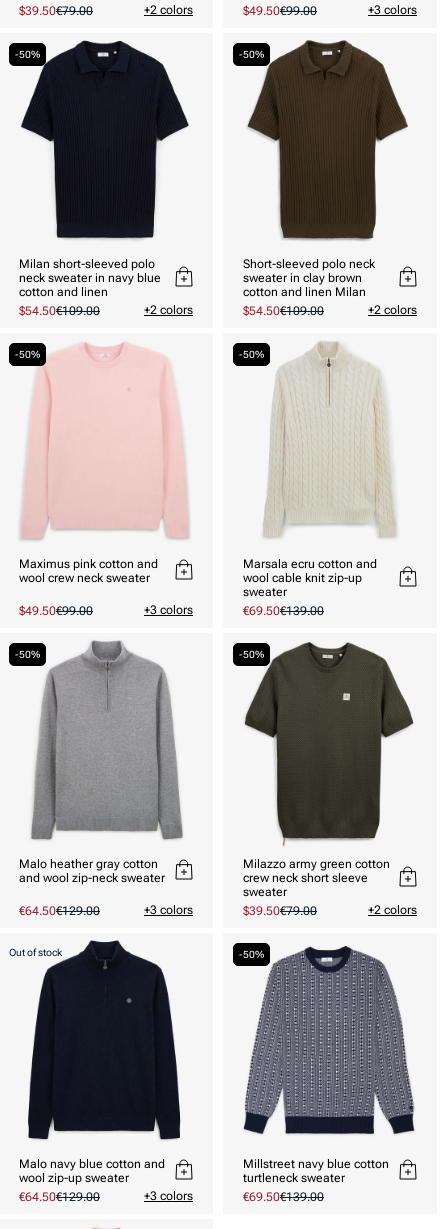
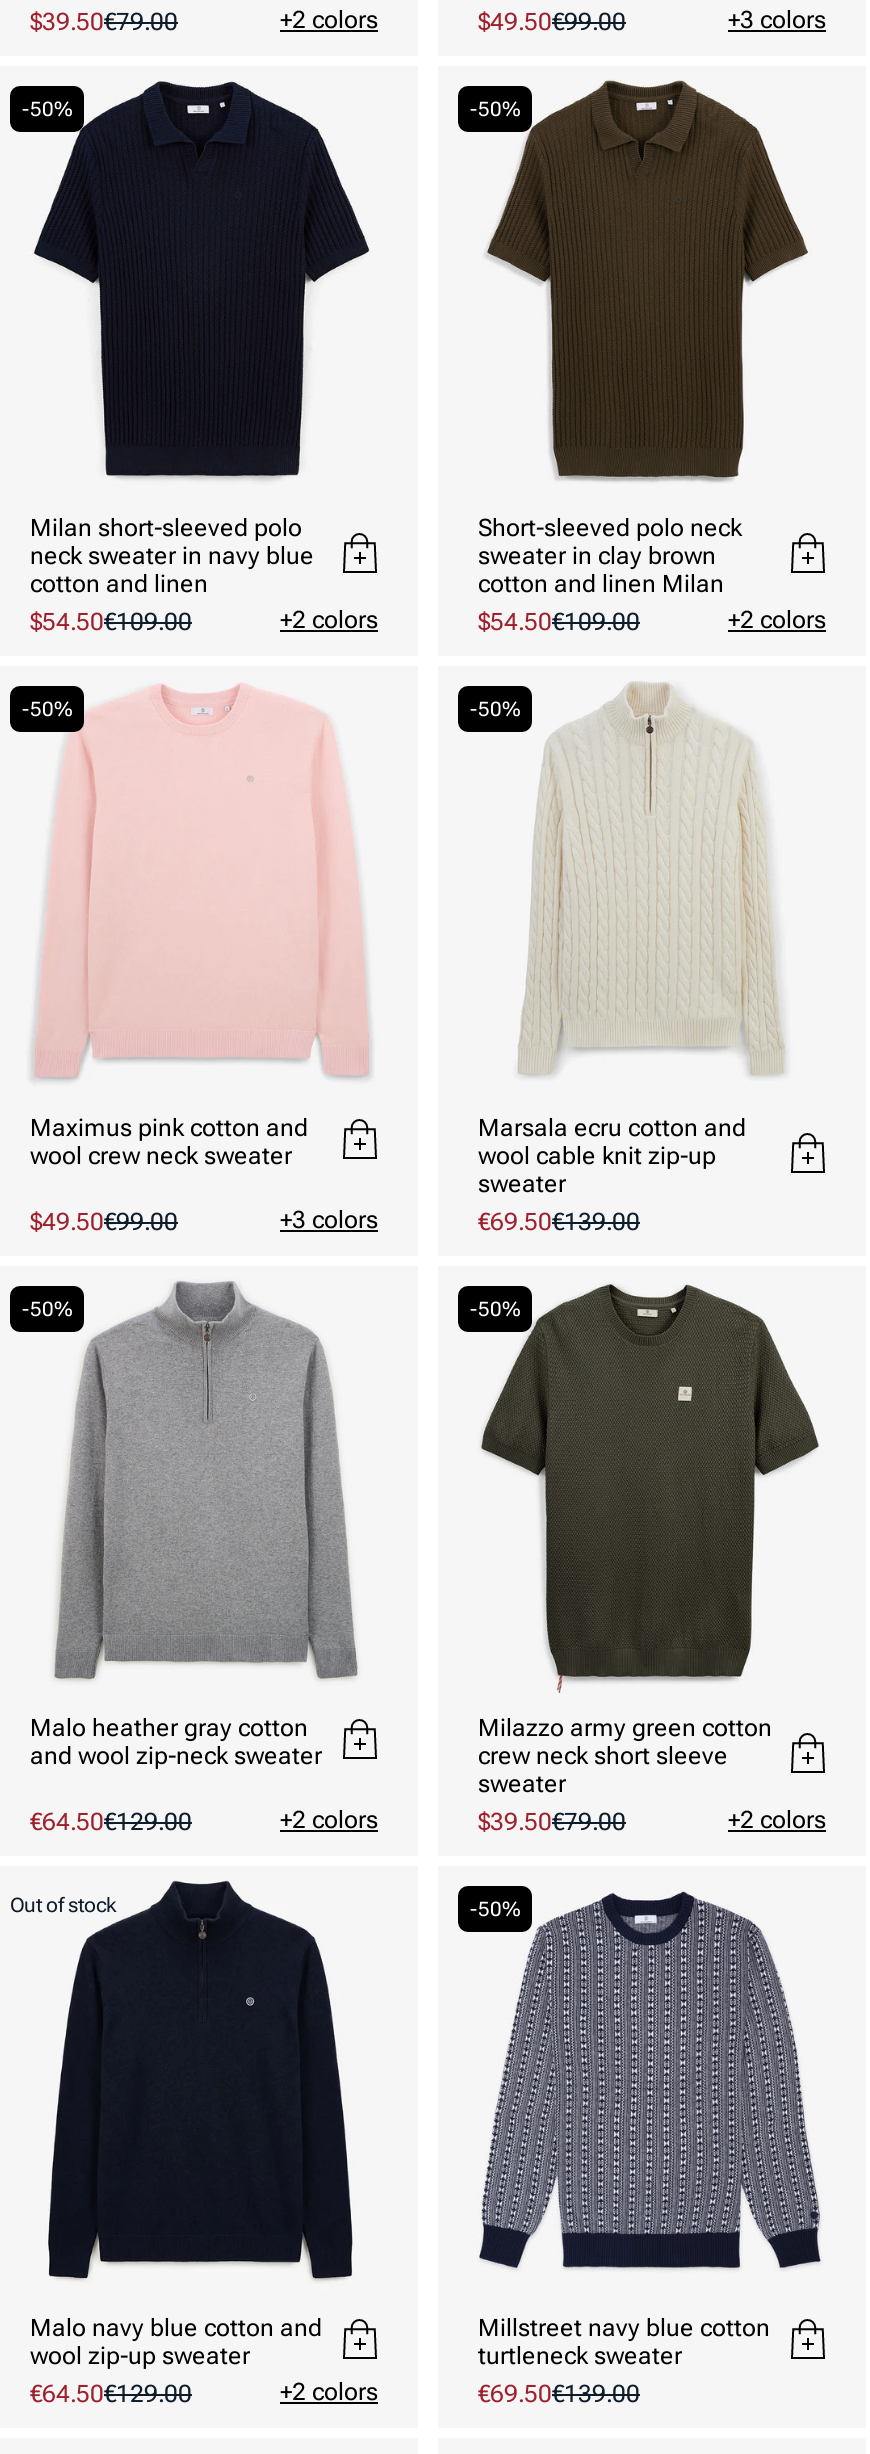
[144,902,193,916] +3 colors -> [280,1805,378,1833] +2 colors
[144,1188,193,1202] +3 colors -> [280,2377,378,2405] +2 colors

